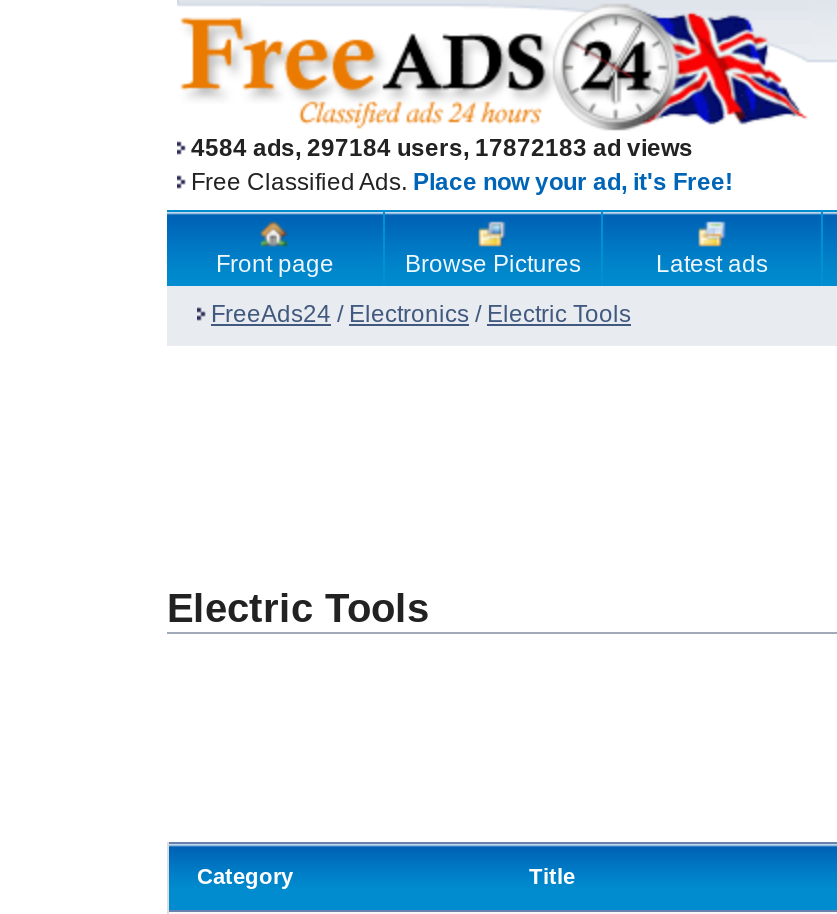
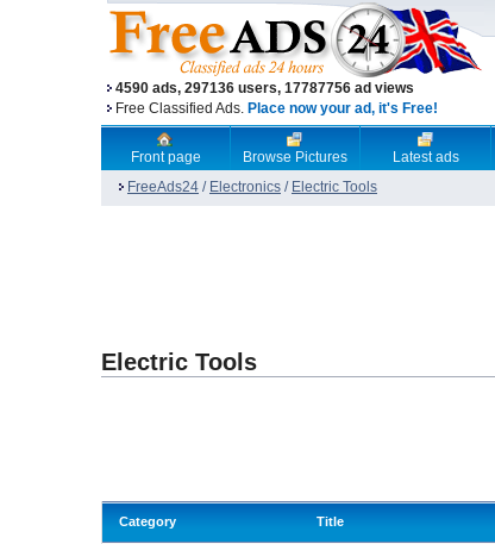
[191,134,693,162] 4584 ads, 297184 users, 17872183 ad views -> [115,80,414,96] 4590 ads, 297136 users, 17787756 ad views

